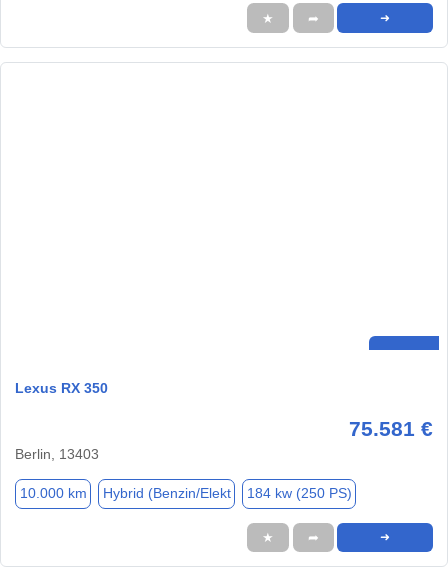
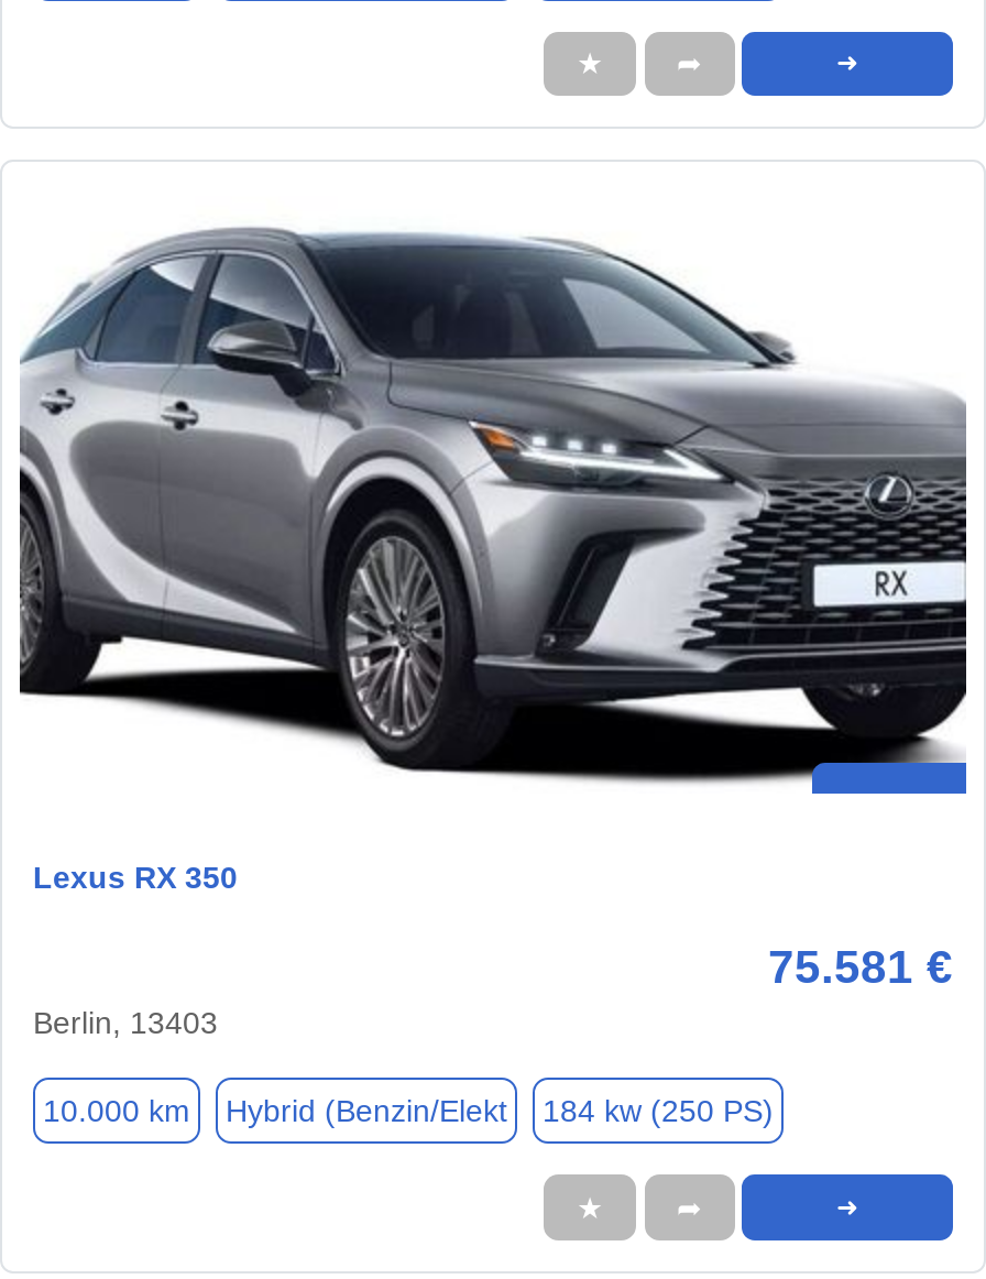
none -> [18,225,968,795] [image]

